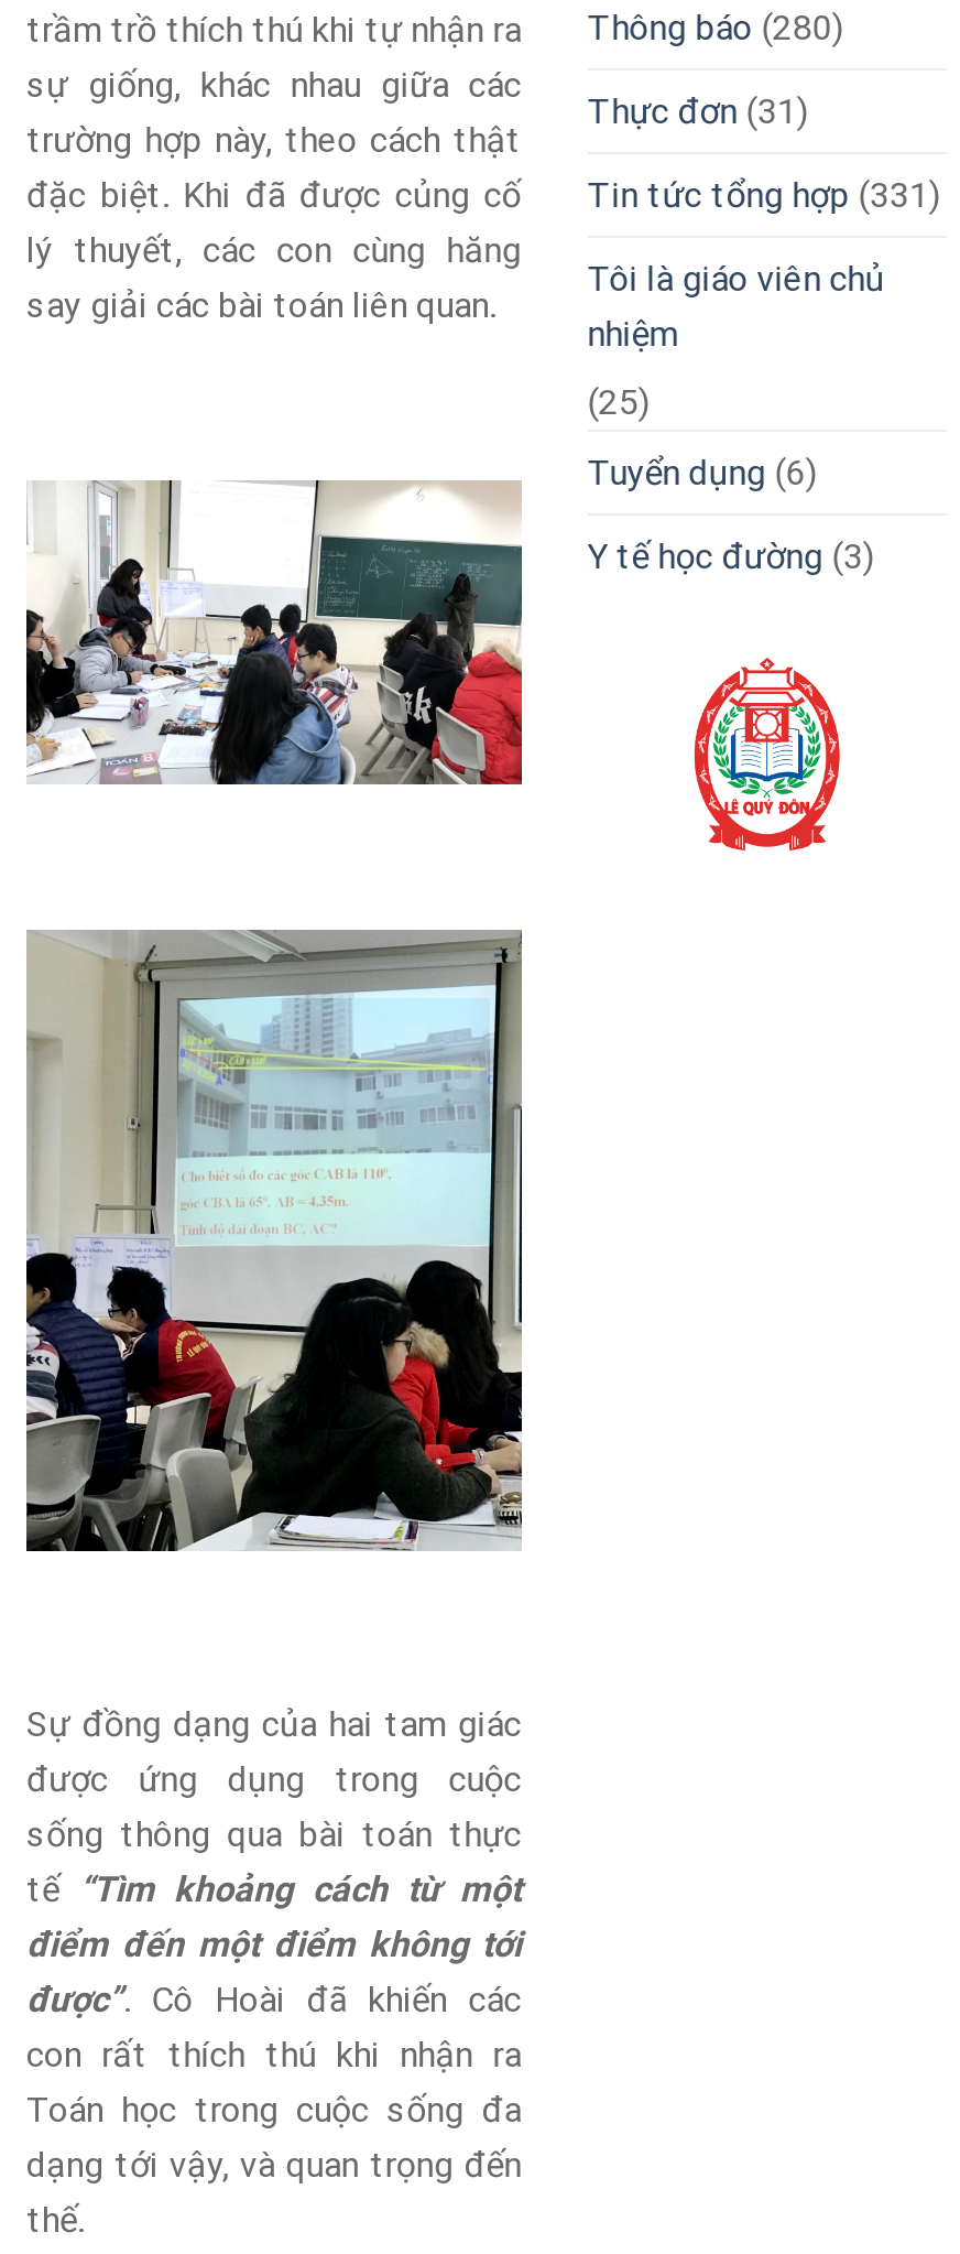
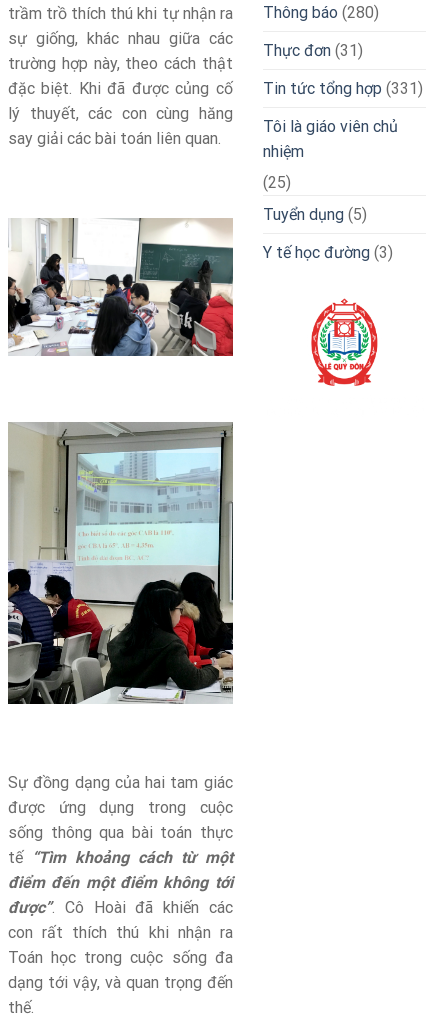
[587,452,816,494] Tuyển dụng (6) -> [263,205,367,224] Tuyển dụng (5)

